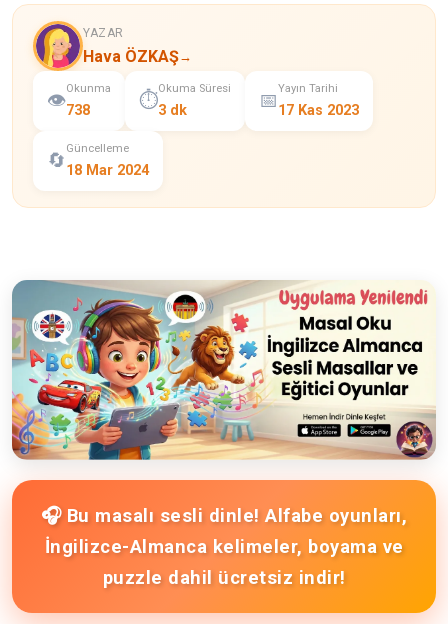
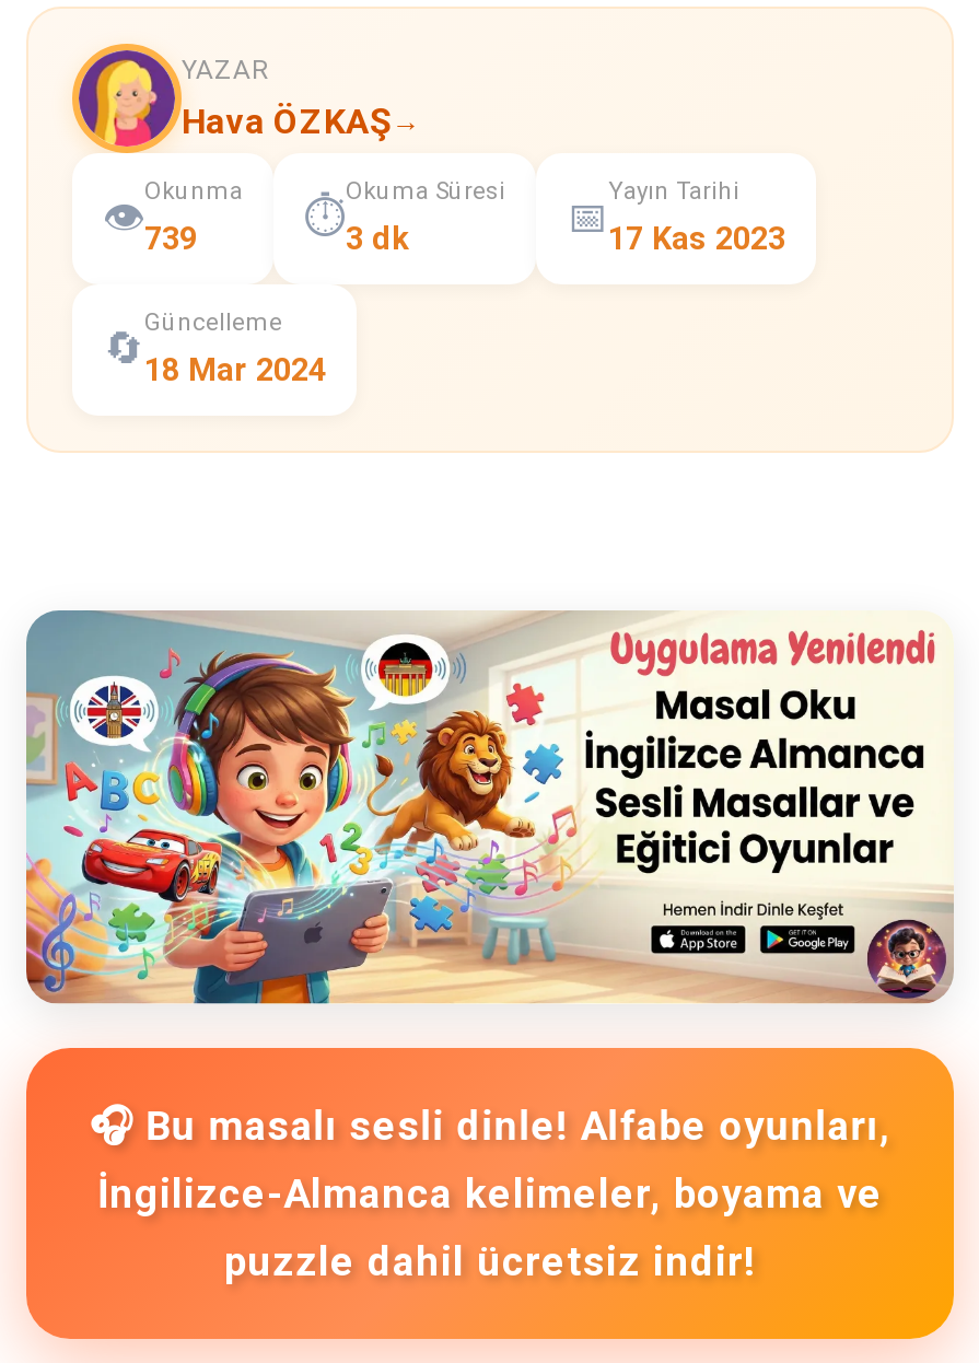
[66,102,90,119] 738 -> [144,221,197,258] 739

